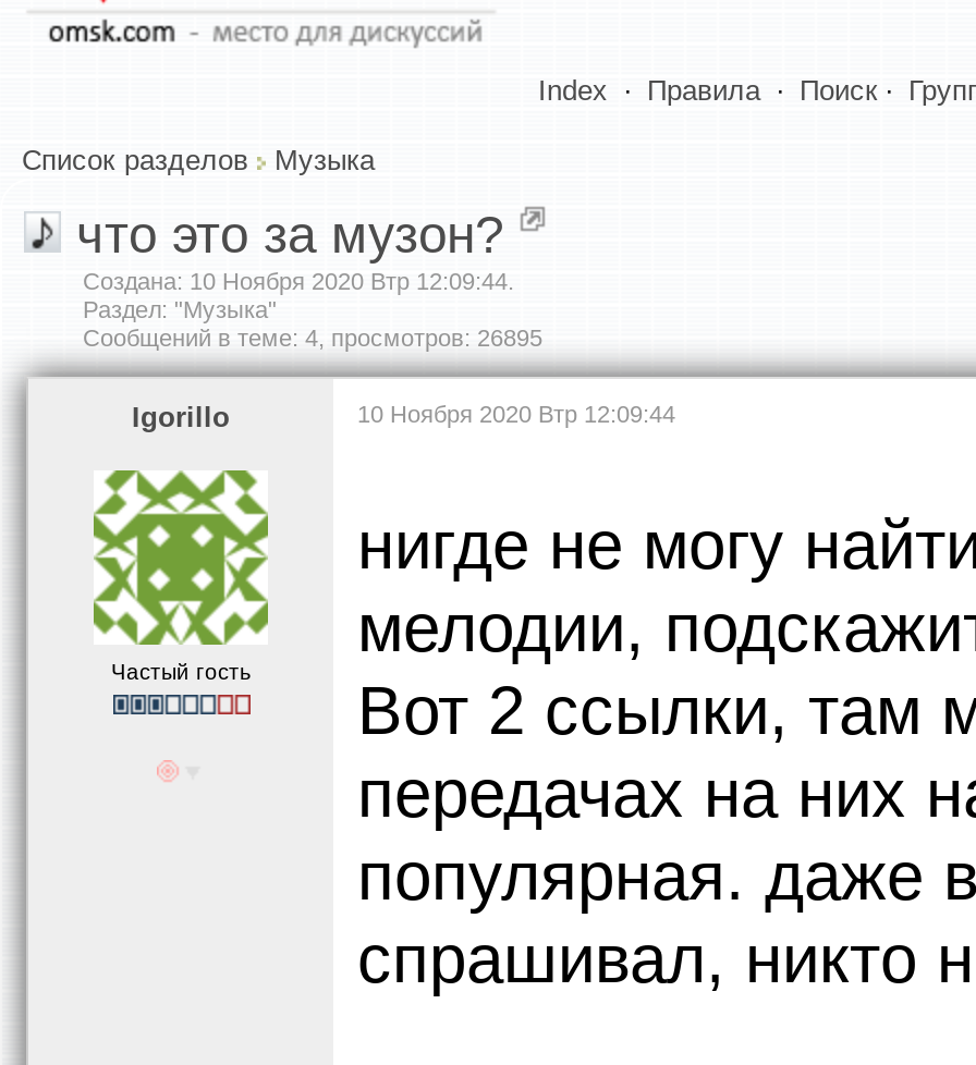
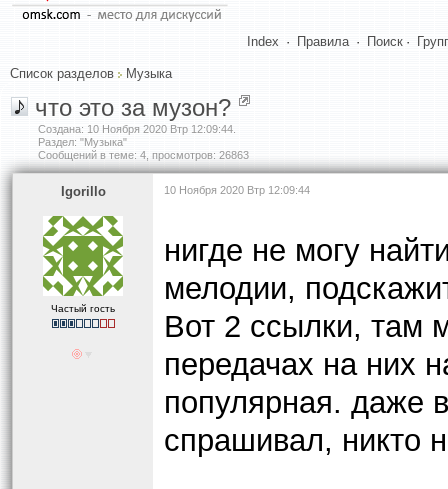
[83,325,542,351] Сообщений в теме: 4, просмотров: 26895 -> [38,149,249,161] Сообщений в теме: 4, просмотров: 26863

